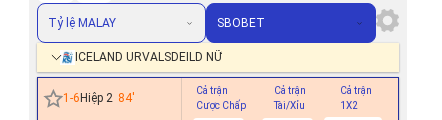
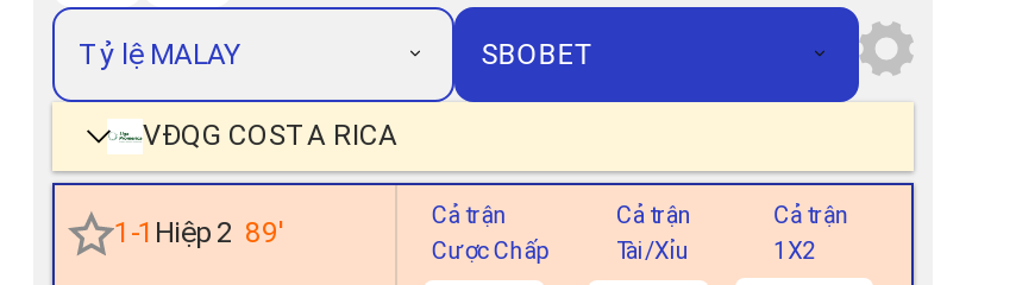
[75,50,222,64] ICELAND URVALSDEILD NỮ -> [143,119,397,152] VĐQG COSTA RICA
[63,91,135,105] 1 - 6 Hiệp 2 84' -> [114,216,286,249] 1 - 1 Hiệp 2 89'

